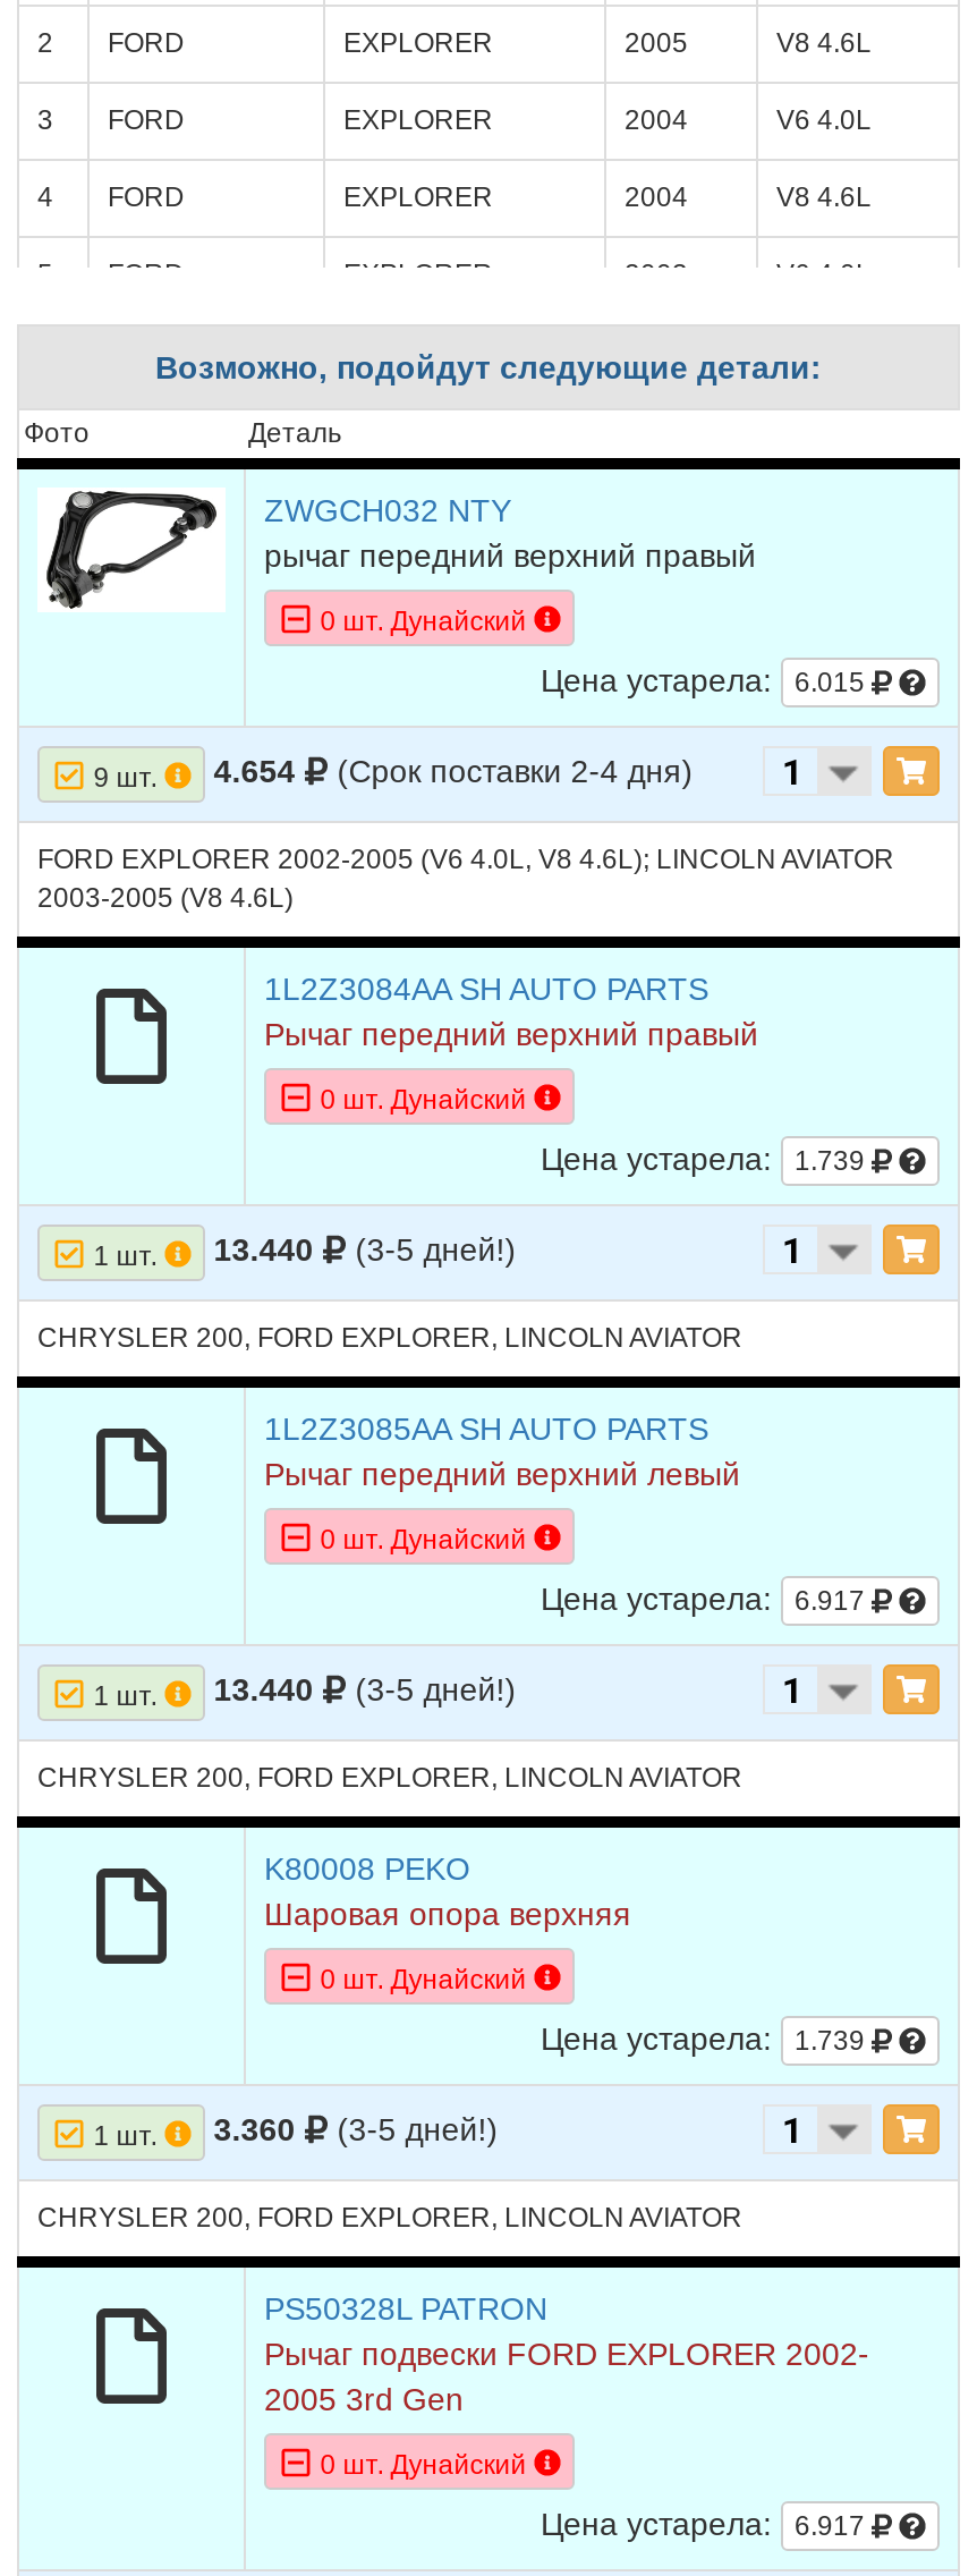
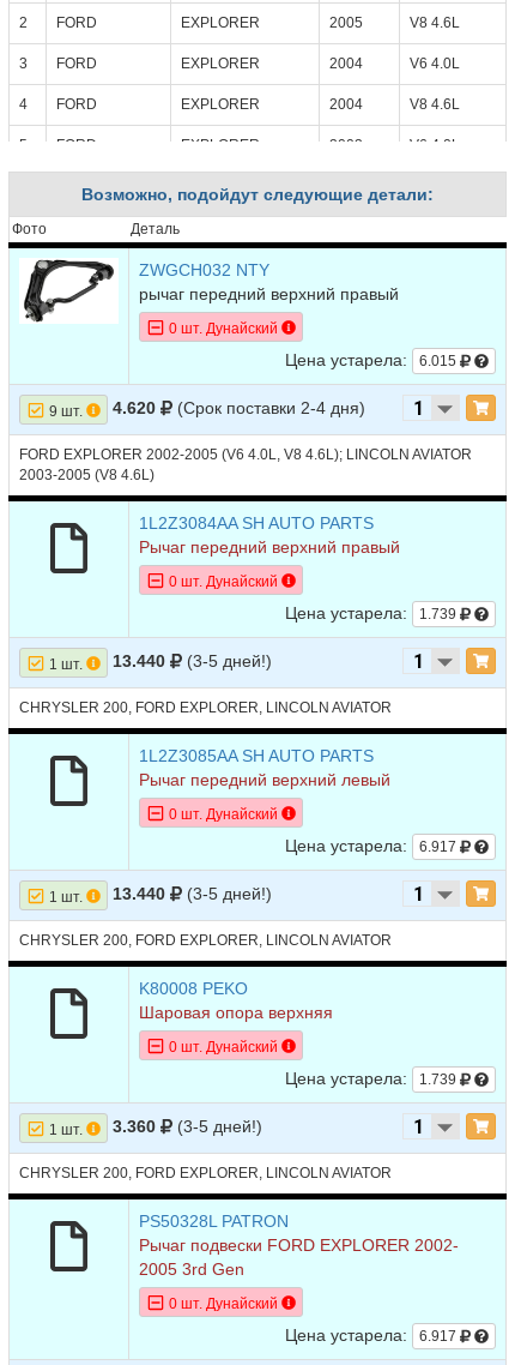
[87,753,693,793] 9 шт. 4.654 (Срок поставки 2-4 дня) -> [45,398,366,420] 9 шт. 4.620 (Срок поставки 2-4 дня)

